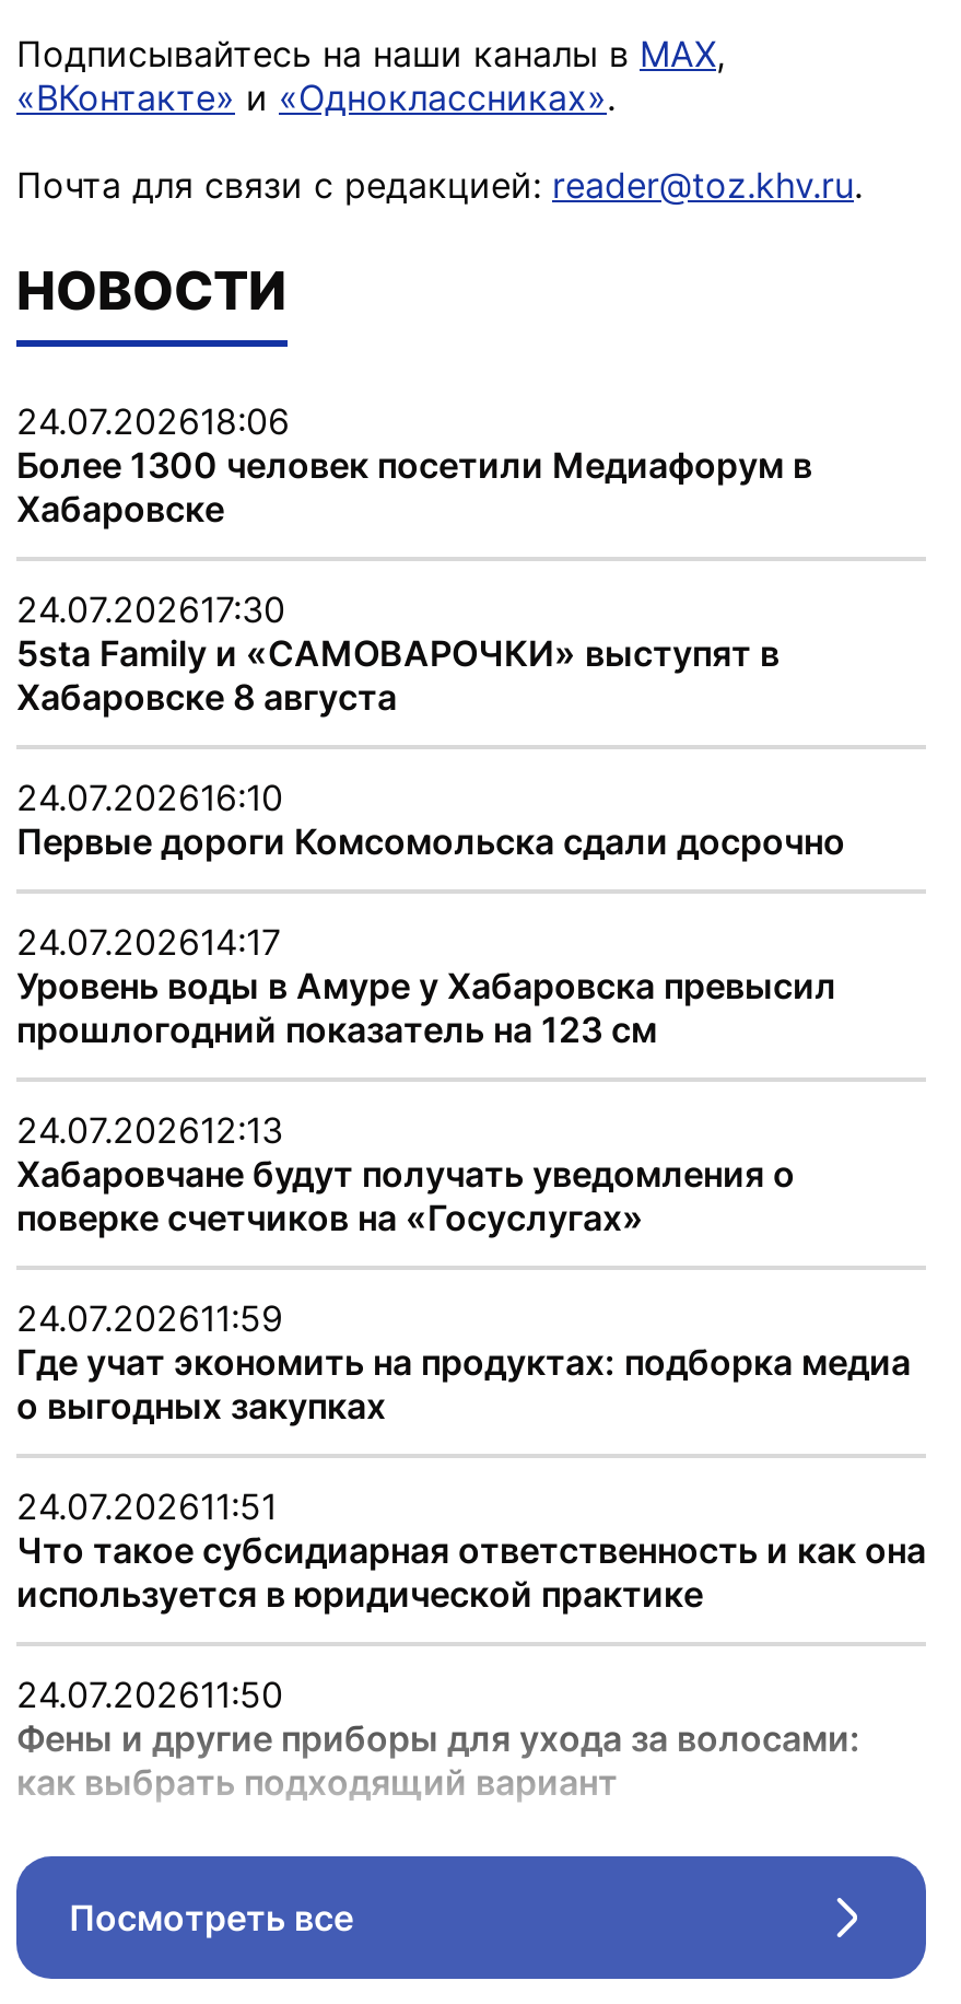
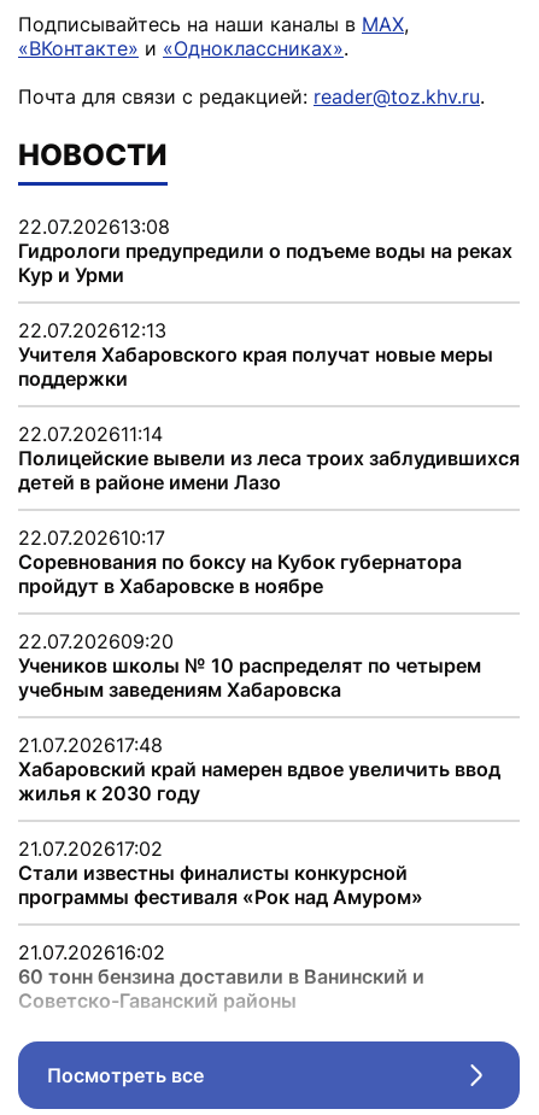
[16,399,812,531] 24.07.202618:06 | Более 1300 человек посетили Медиафорум в | Хабаровске -> [18,215,512,287] 22.07.202613:08 | Гидрологи предупредили о подъеме воды на реках | Кур и Урми
[16,587,780,719] 24.07.202617:30 | 5sta Family и «САМОВАРОЧКИ» выступят в | Хабаровске 8 августа -> [18,318,493,391] 22.07.202612:13 | Учителя Хабаровского края получат новые меры | поддержки
[16,776,845,863] 24.07.202616:10 | Первые дороги Комсомольска сдали досрочно -> [18,422,520,494] 22.07.202611:14 | Полицейские вывели из леса троих заблудившихся | детей в районе имени Лазо
[16,920,836,1051] 24.07.202614:17 | Уровень воды в Амуре у Хабаровска превысил | прошлогодний показатель на 123 см -> [18,526,462,598] 22.07.202610:17 | Соревнования по боксу на Кубок губернатора | пройдут в Хабаровске в ноябре
[16,1108,795,1239] 24.07.202612:13 | Хабаровчане будут получать уведомления о | поверке счетчиков на «Госуслугах» -> [18,629,481,702] 22.07.202609:20 | Учеников школы № 10 распределят по четырем | учебным заведениям Хабаровска
[16,1296,911,1428] 24.07.202611:59 | Где учат экономить на продуктах: подборка медиа | о выгодных закупках -> [18,733,500,805] 21.07.202617:48 | Хабаровский край намерен вдвое увеличить ввод | жилья к 2030 году
[16,1484,926,1616] 24.07.202611:51 | Что такое субсидиарная ответственность и как она | используется в юридической практике -> [18,837,423,909] 21.07.202617:02 | Стали известны финалисты конкурсной | программы фестиваля «Рок над Амуром»
[16,1673,860,1804] 24.07.202611:50 | Фены и другие приборы для ухода за волосами: | как выбрать подходящий вариант -> [18,940,424,1013] 21.07.202616:02 | 60 тонн бензина доставили в Ванинский и | Советско-Гаванский районы

